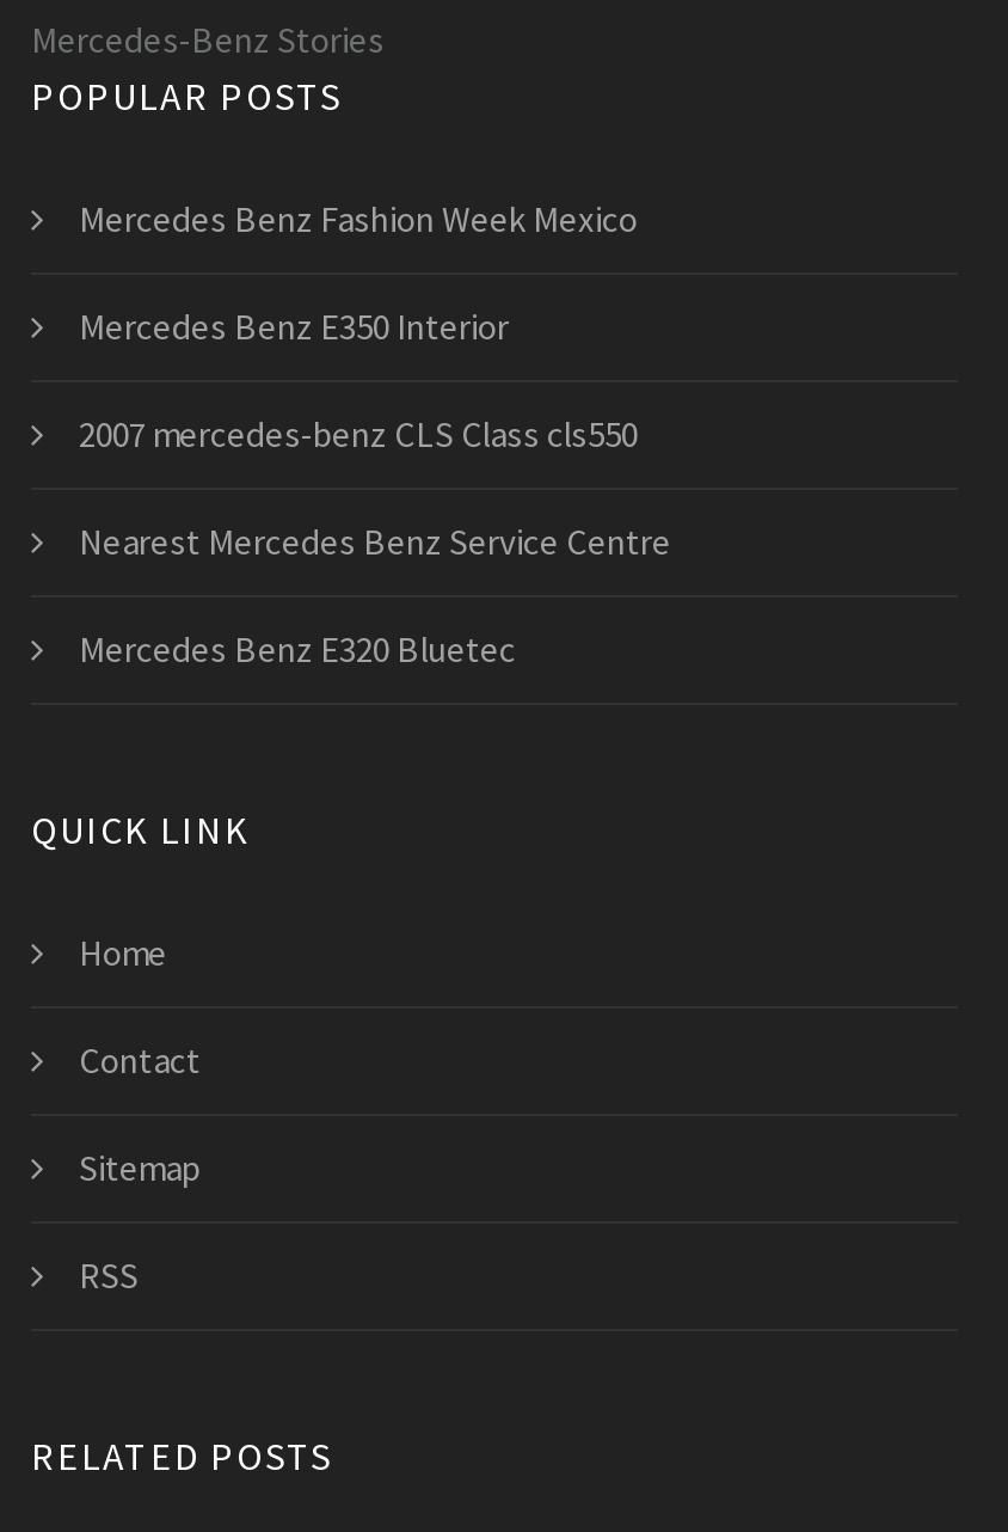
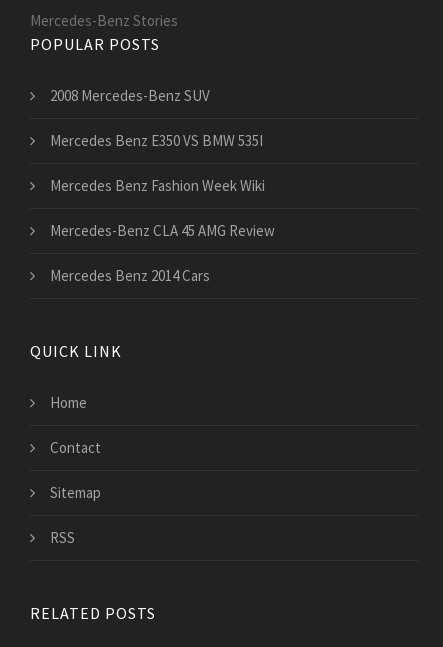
[79,195,638,241] Mercedes Benz Fashion Week Mexico -> [50,86,210,105] 2008 Mercedes-Benz SUV
[79,303,509,348] Mercedes Benz E350 Interior -> [50,131,263,150] Mercedes Benz E350 VS BMW 535I
[79,410,638,456] 2007 mercedes-benz CLS Class cls550 -> [50,176,265,195] Mercedes Benz Fashion Week Wiki
[79,518,671,563] Nearest Mercedes Benz Service Centre -> [50,221,275,240] Mercedes-Benz CLA 45 AMG Review
[79,625,516,671] Mercedes Benz E320 Bluetec -> [50,266,210,285] Mercedes Benz 2014 Cars

